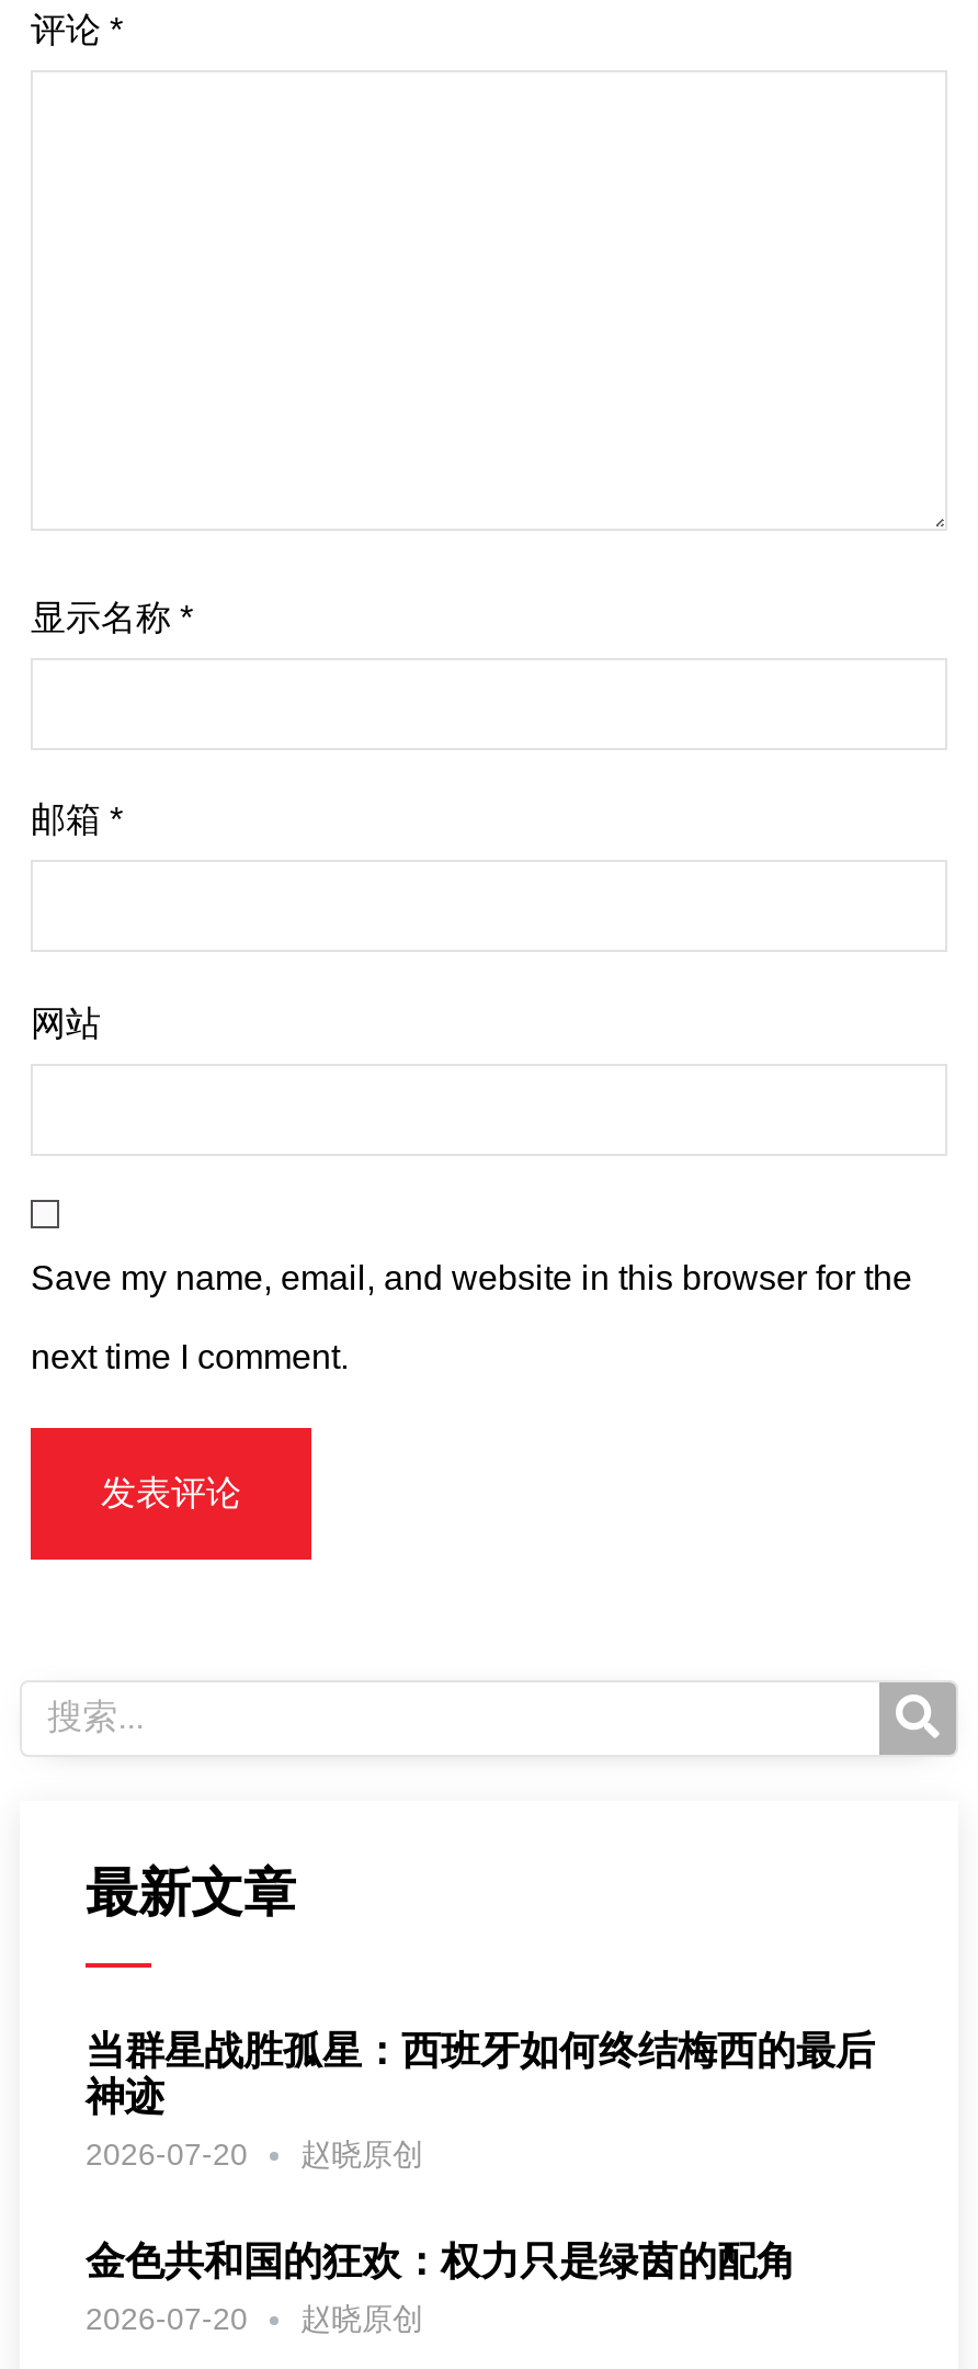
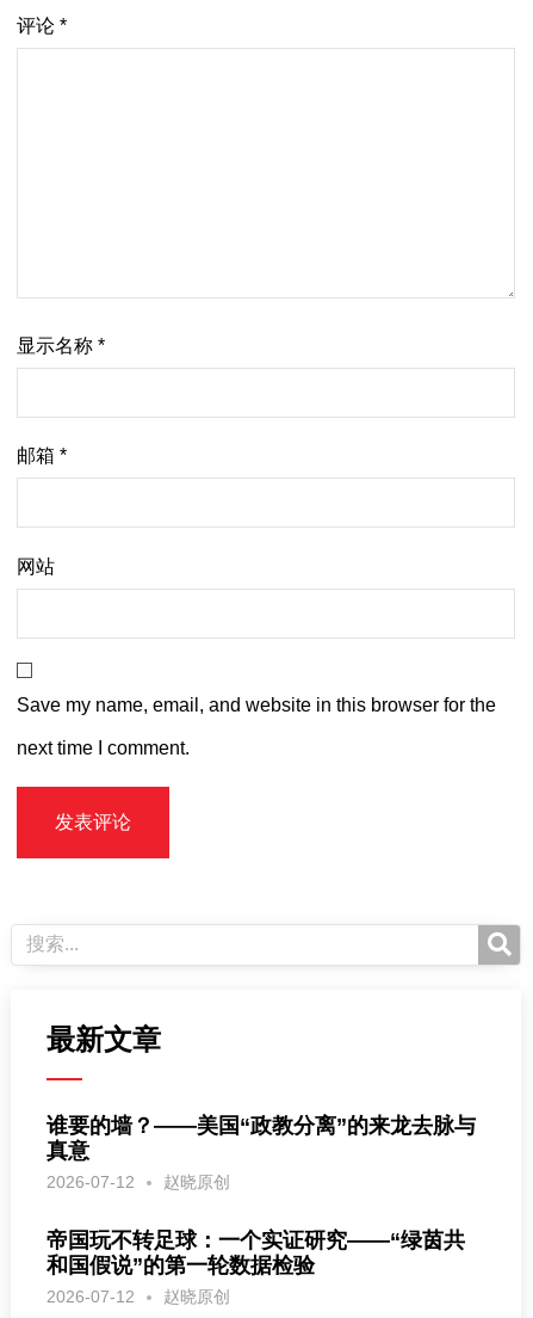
[86,2029,875,2171] 当群星战胜孤星：西班牙如何终结梅西的最后 | 神迹 | 2026-07-20 -> [47,1114,476,1191] 谁要的墙？——美国“政教分离”的来龙去脉与 | 真意 | 2026-07-12
[86,2239,796,2336] 金色共和国的狂欢：权力只是绿茵的配角 | 2026-07-20 -> [47,1228,465,1306] 帝国玩不转足球：一个实证研究——“绿茵共 | 和国假说”的第一轮数据检验 | 2026-07-12

